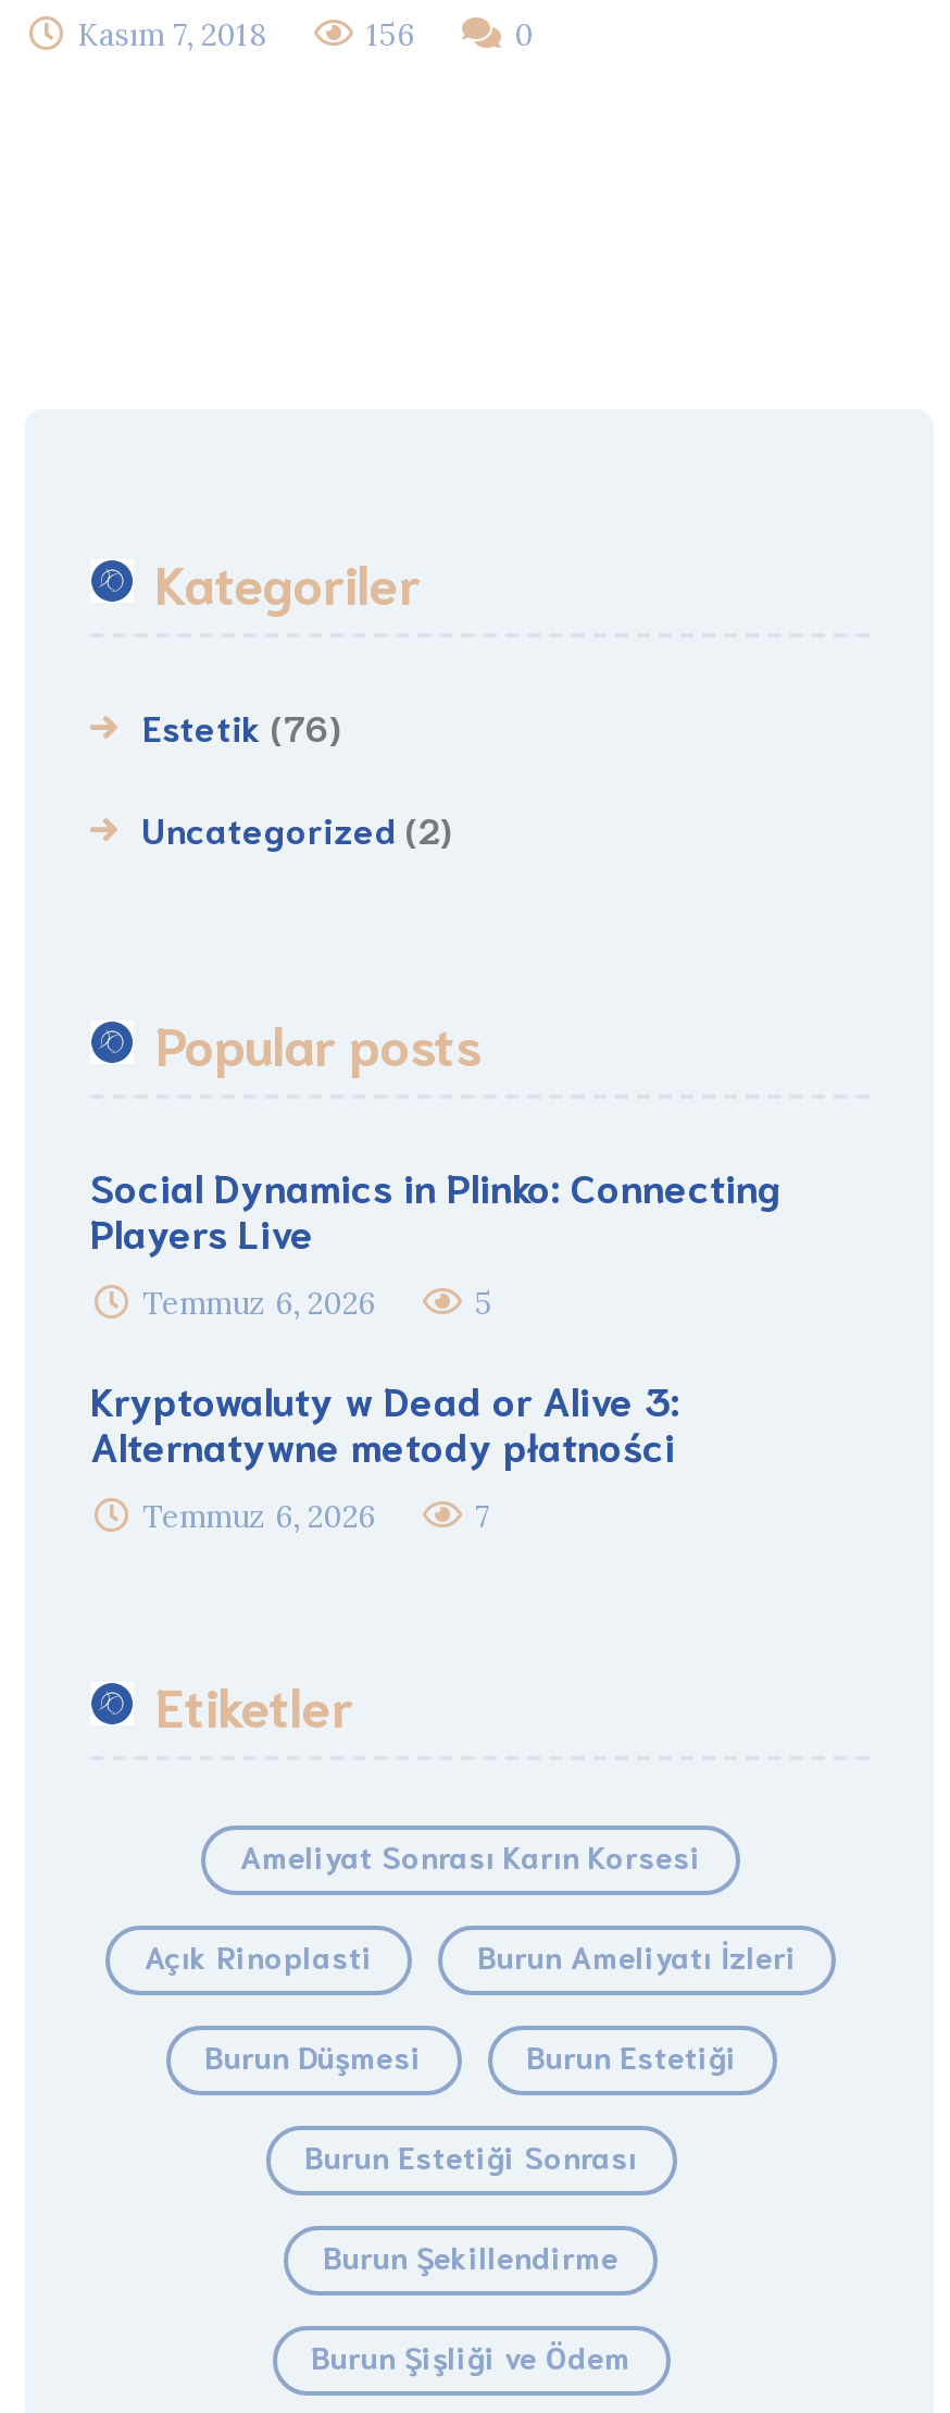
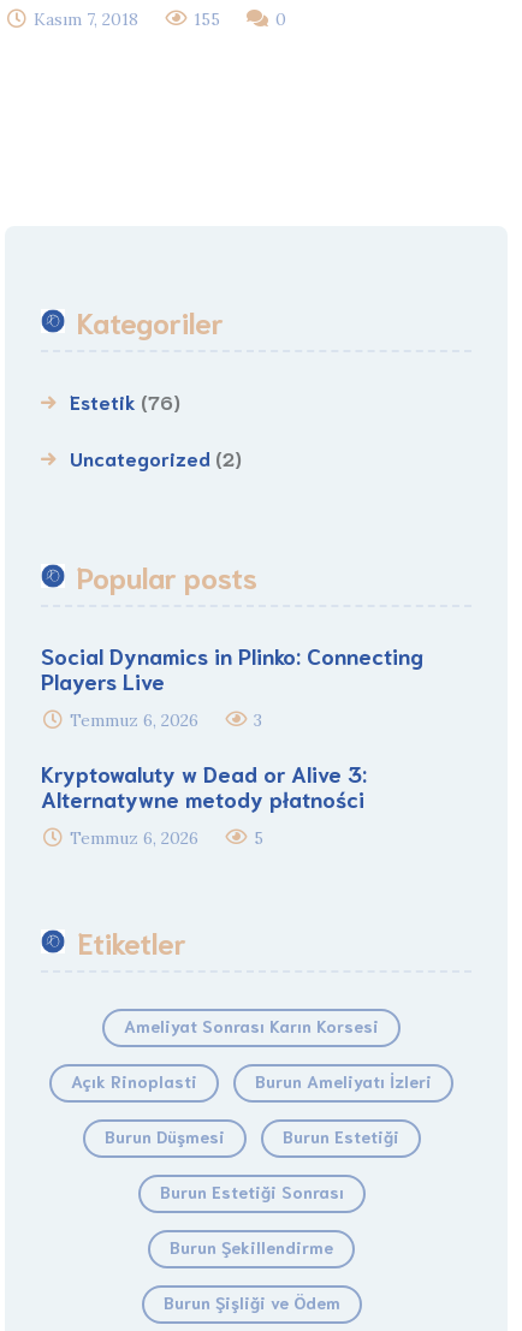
[366,16,414,55] 156 -> [194,9,220,30] 155
[475,1284,492,1324] 5 -> [254,710,262,731] 3
[475,1498,490,1537] 7 -> [254,828,263,849] 5

